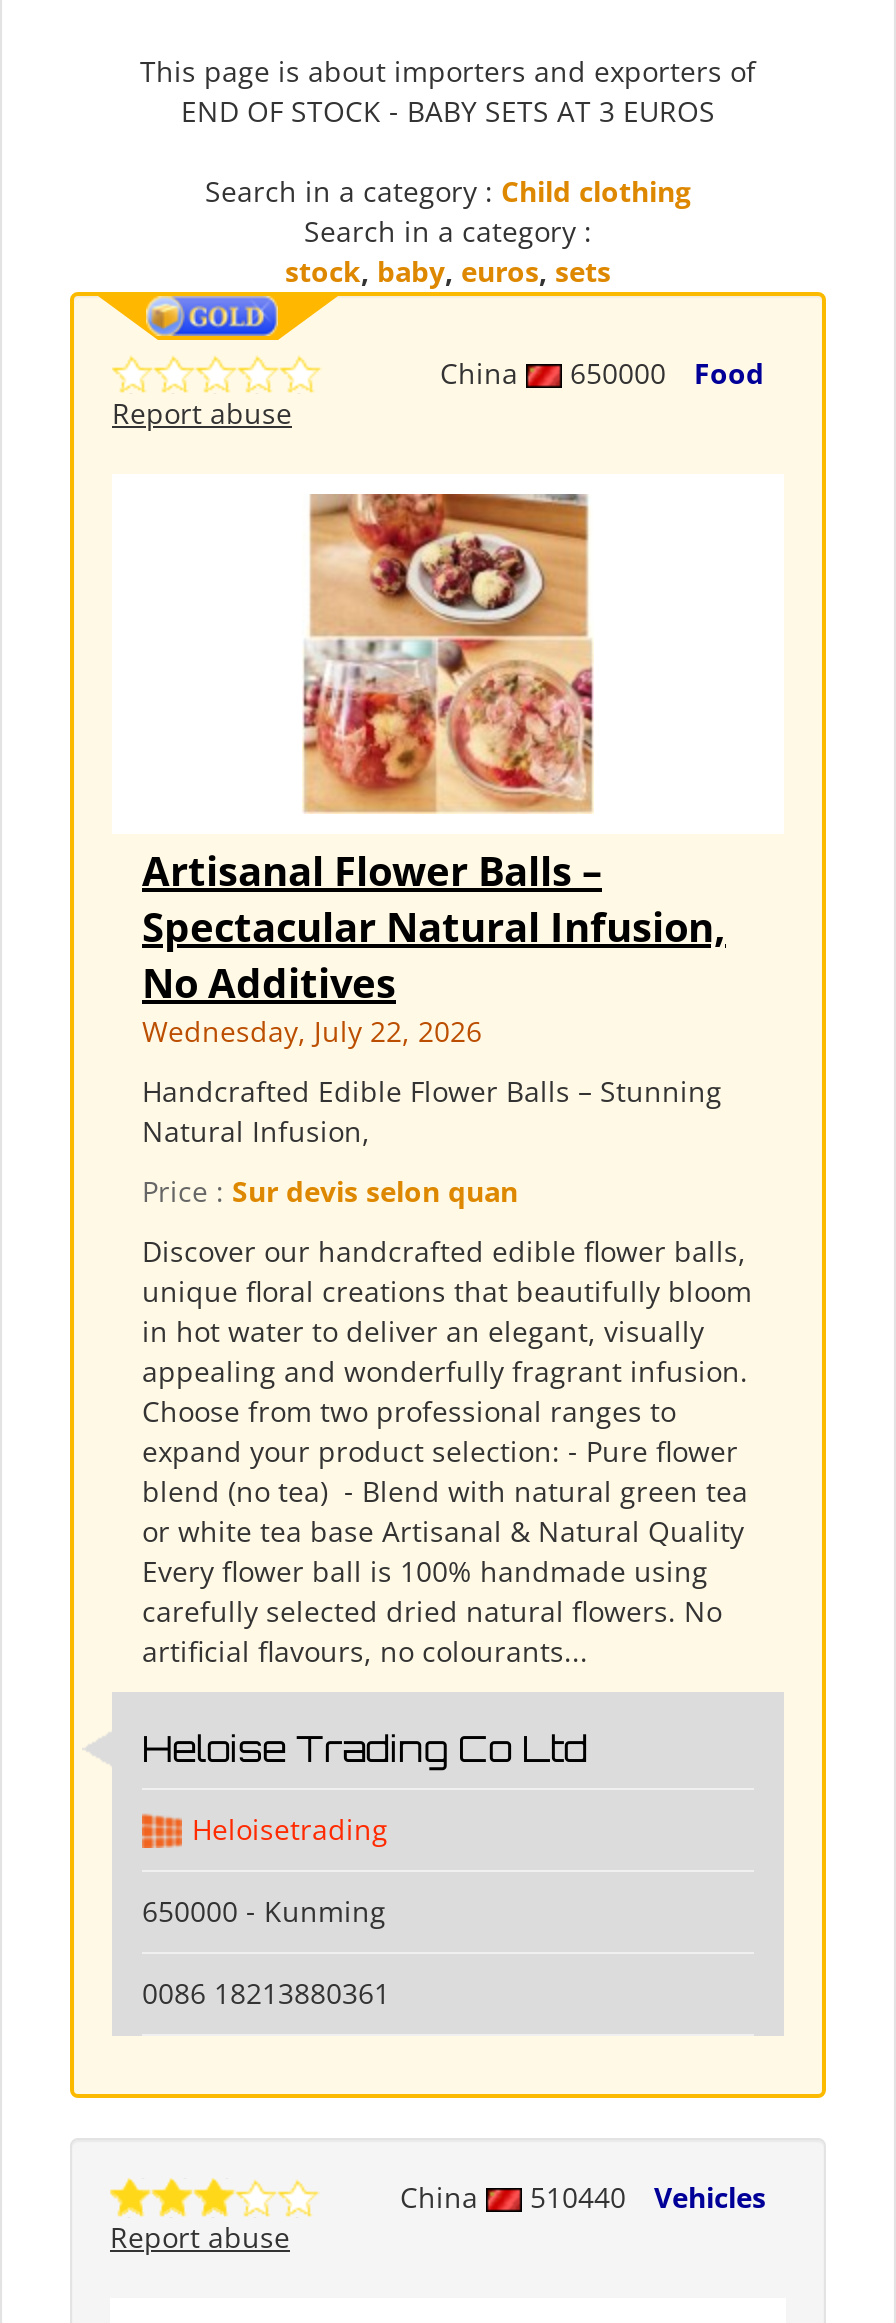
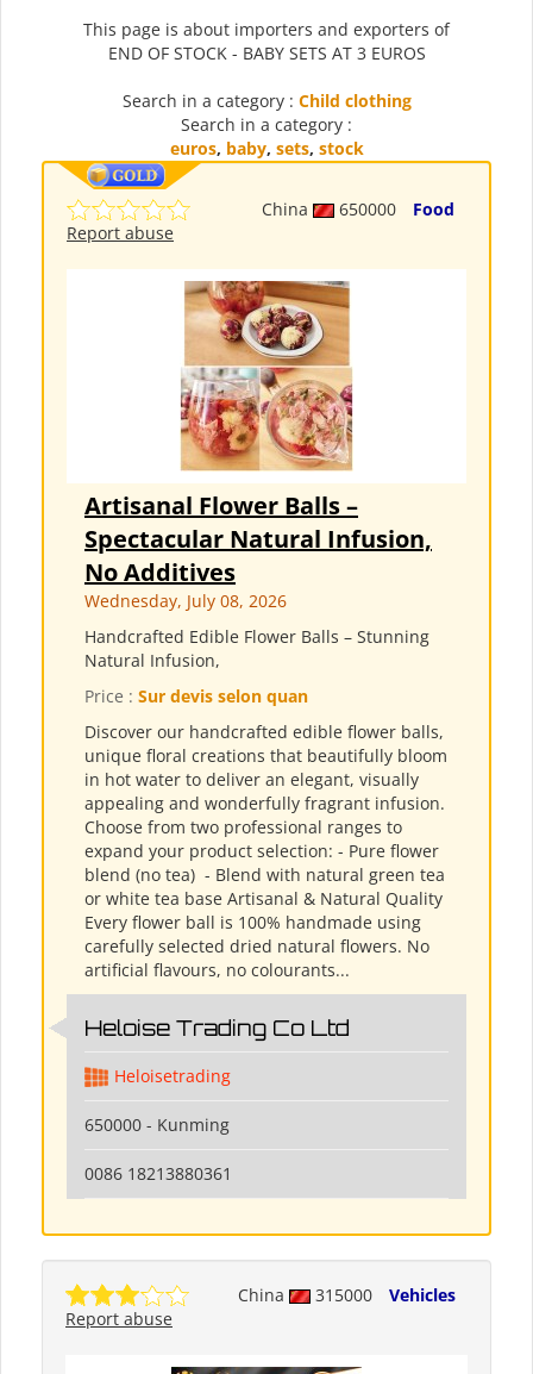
[285,252,611,290] stock, baby, euros, sets -> [170,137,363,160] euros, baby, sets, stock
[142,1012,482,1050] Wednesday, July 22, 2026 -> [84,589,287,612] Wednesday, July 08, 2026
[400,2178,766,2216] China 510440 Vehicles -> [238,1284,456,1306] China 315000 Vehicles

